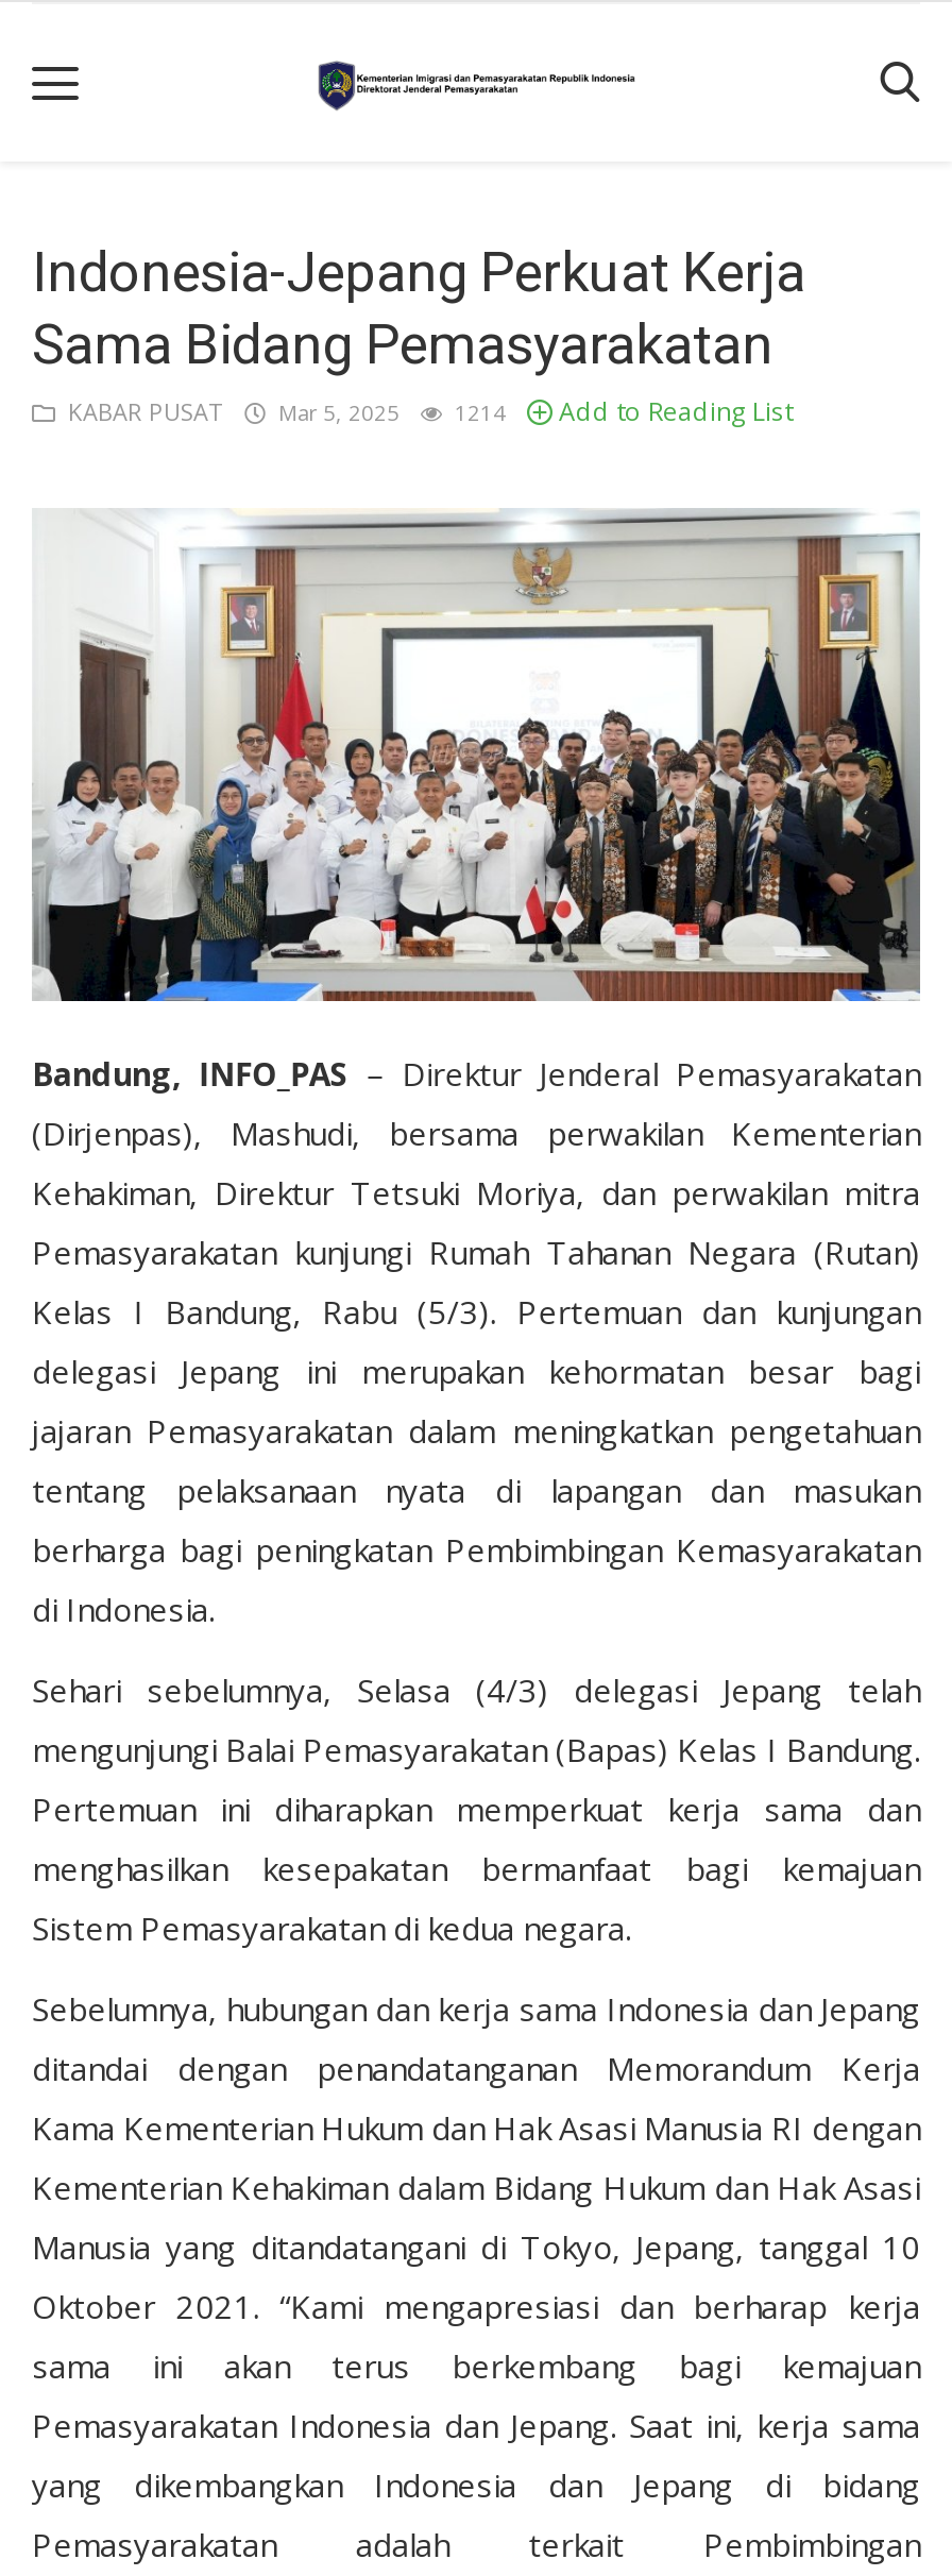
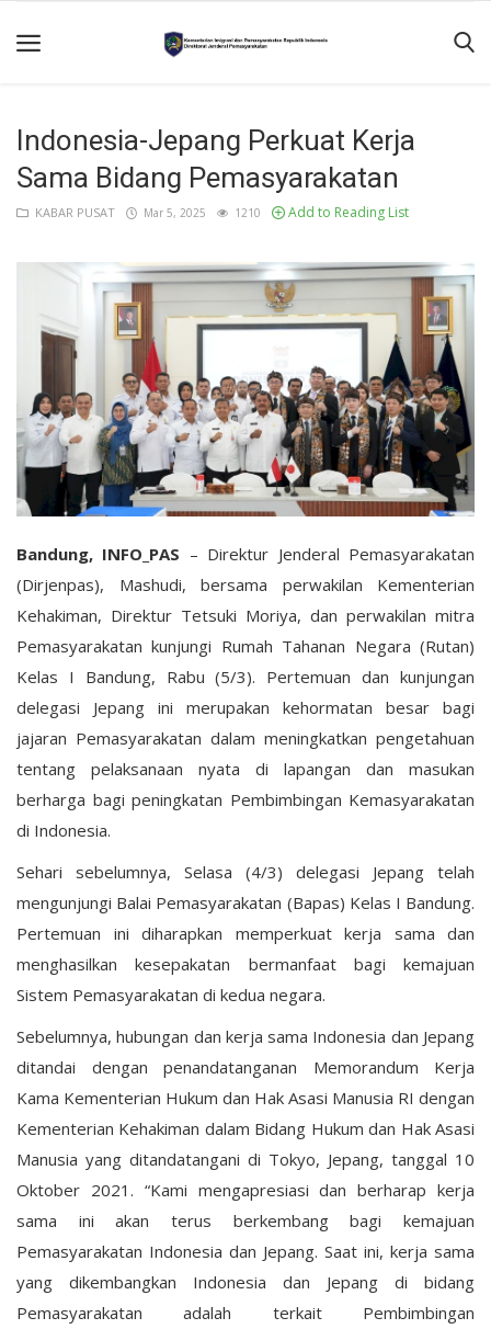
[442,397,506,427] 1214 -> [228,205,261,220] 1210

